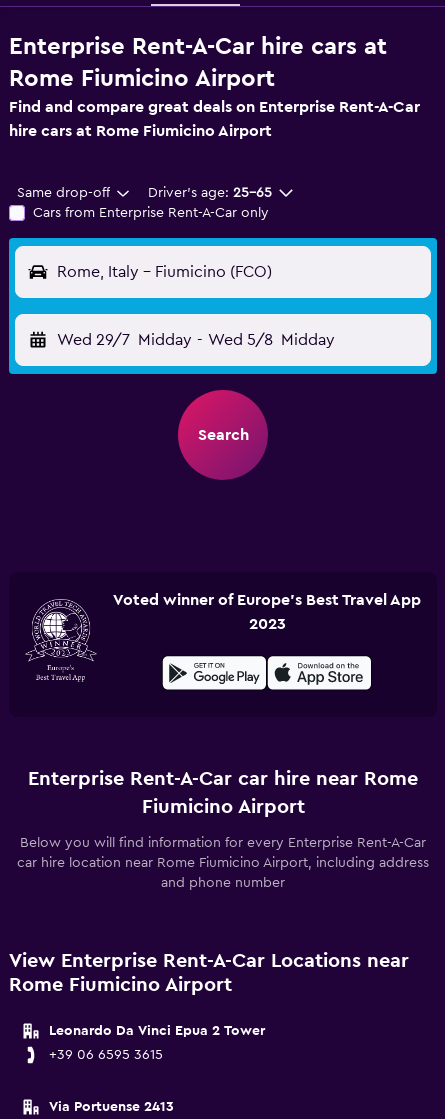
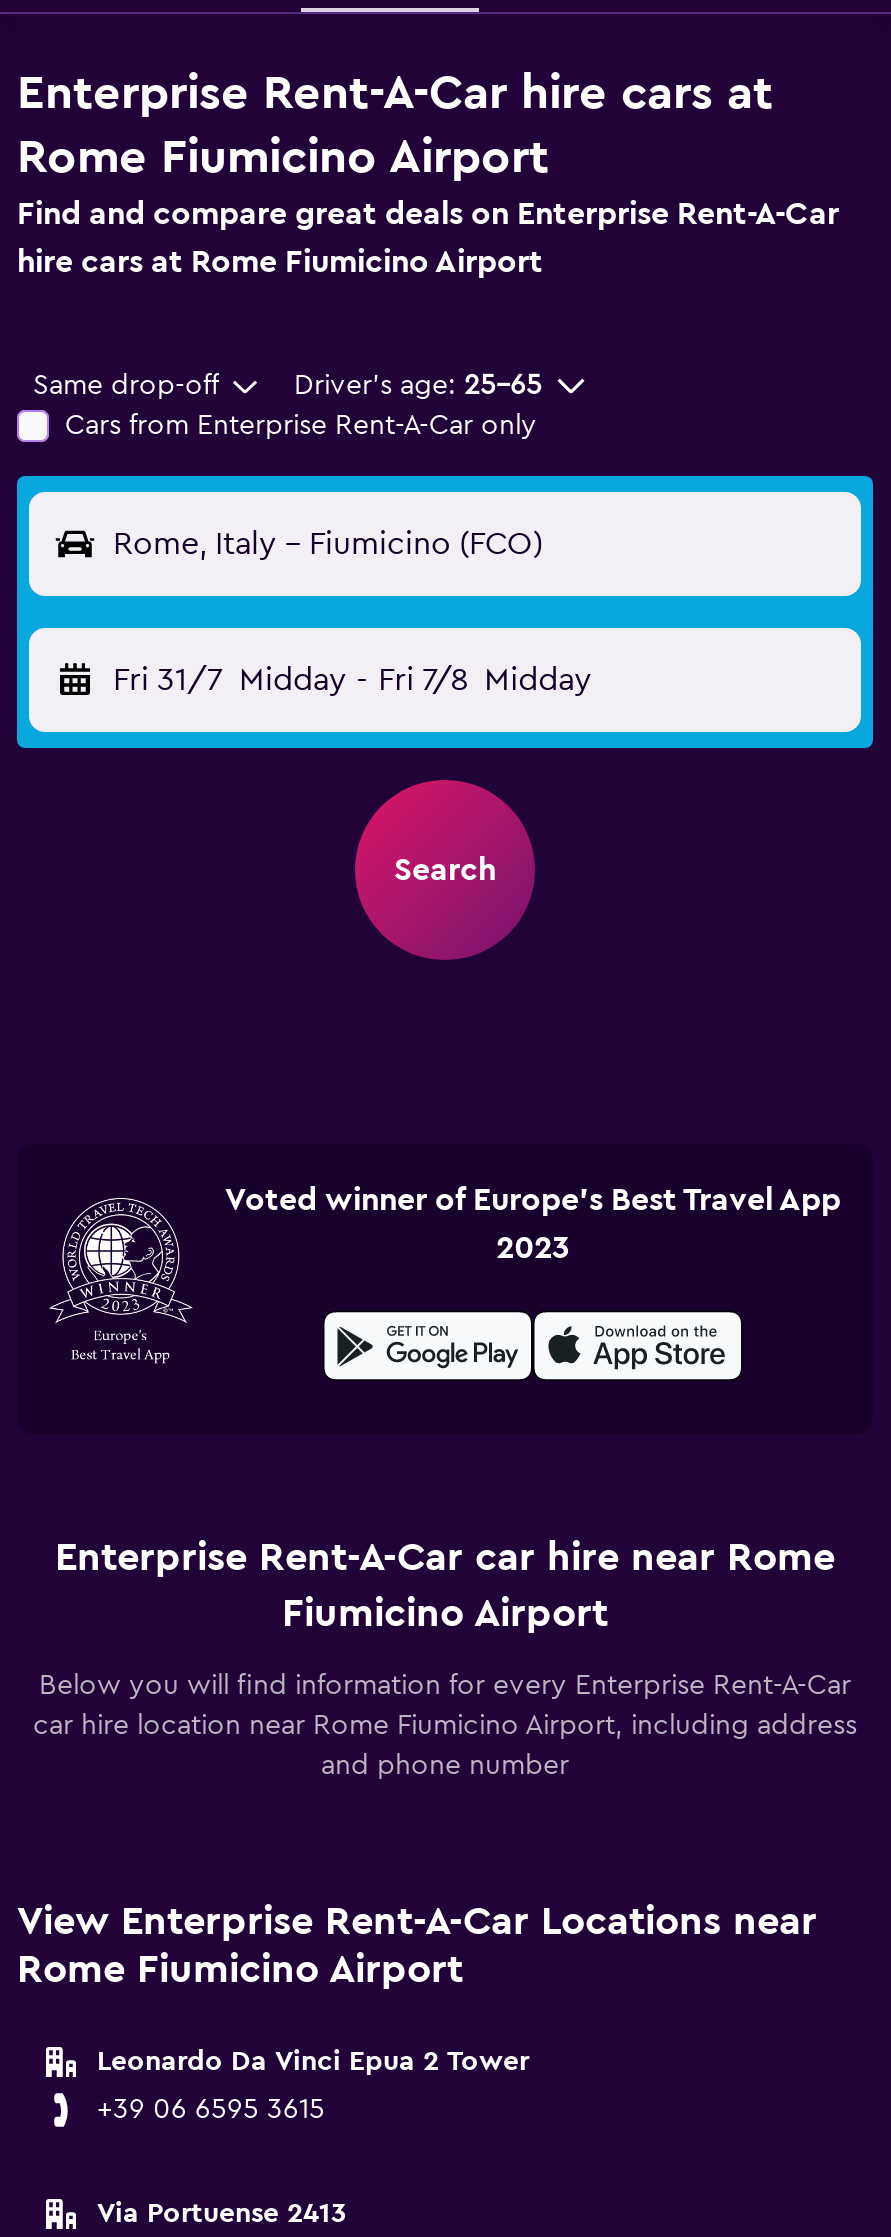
[57,332,335,348] Wed 29/7 Midday - Wed 5/8 Midday -> [113,664,592,696] Fri 31/7 Midday - Fri 7/8 Midday

